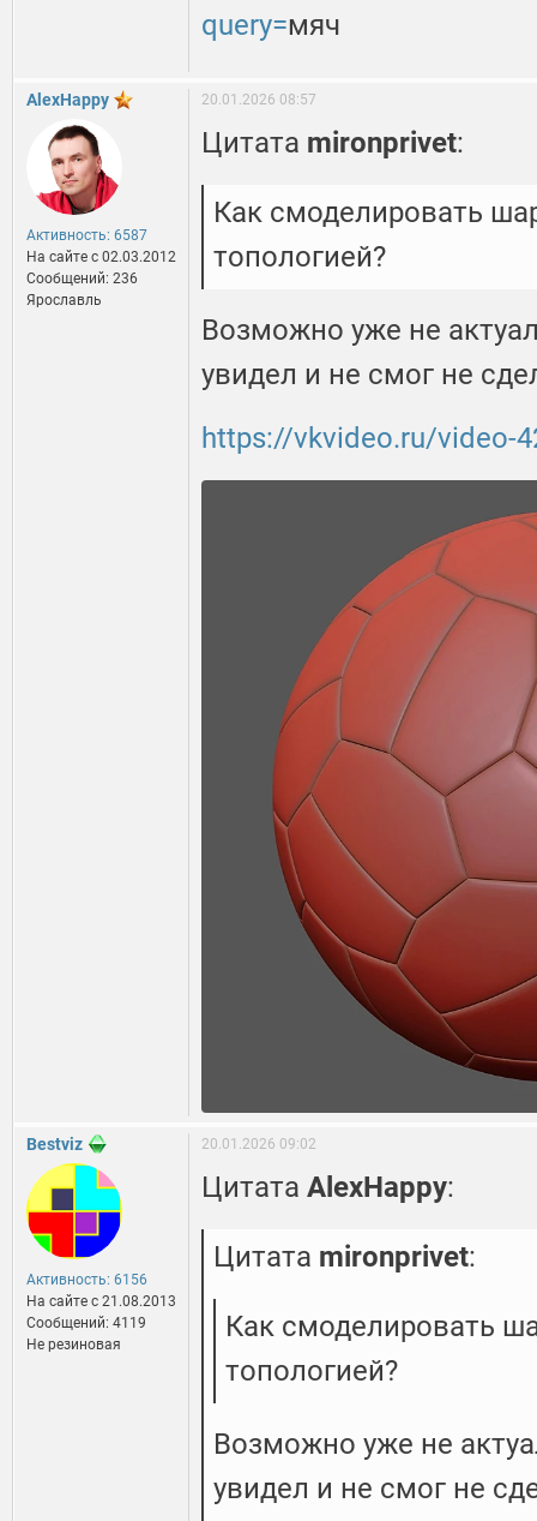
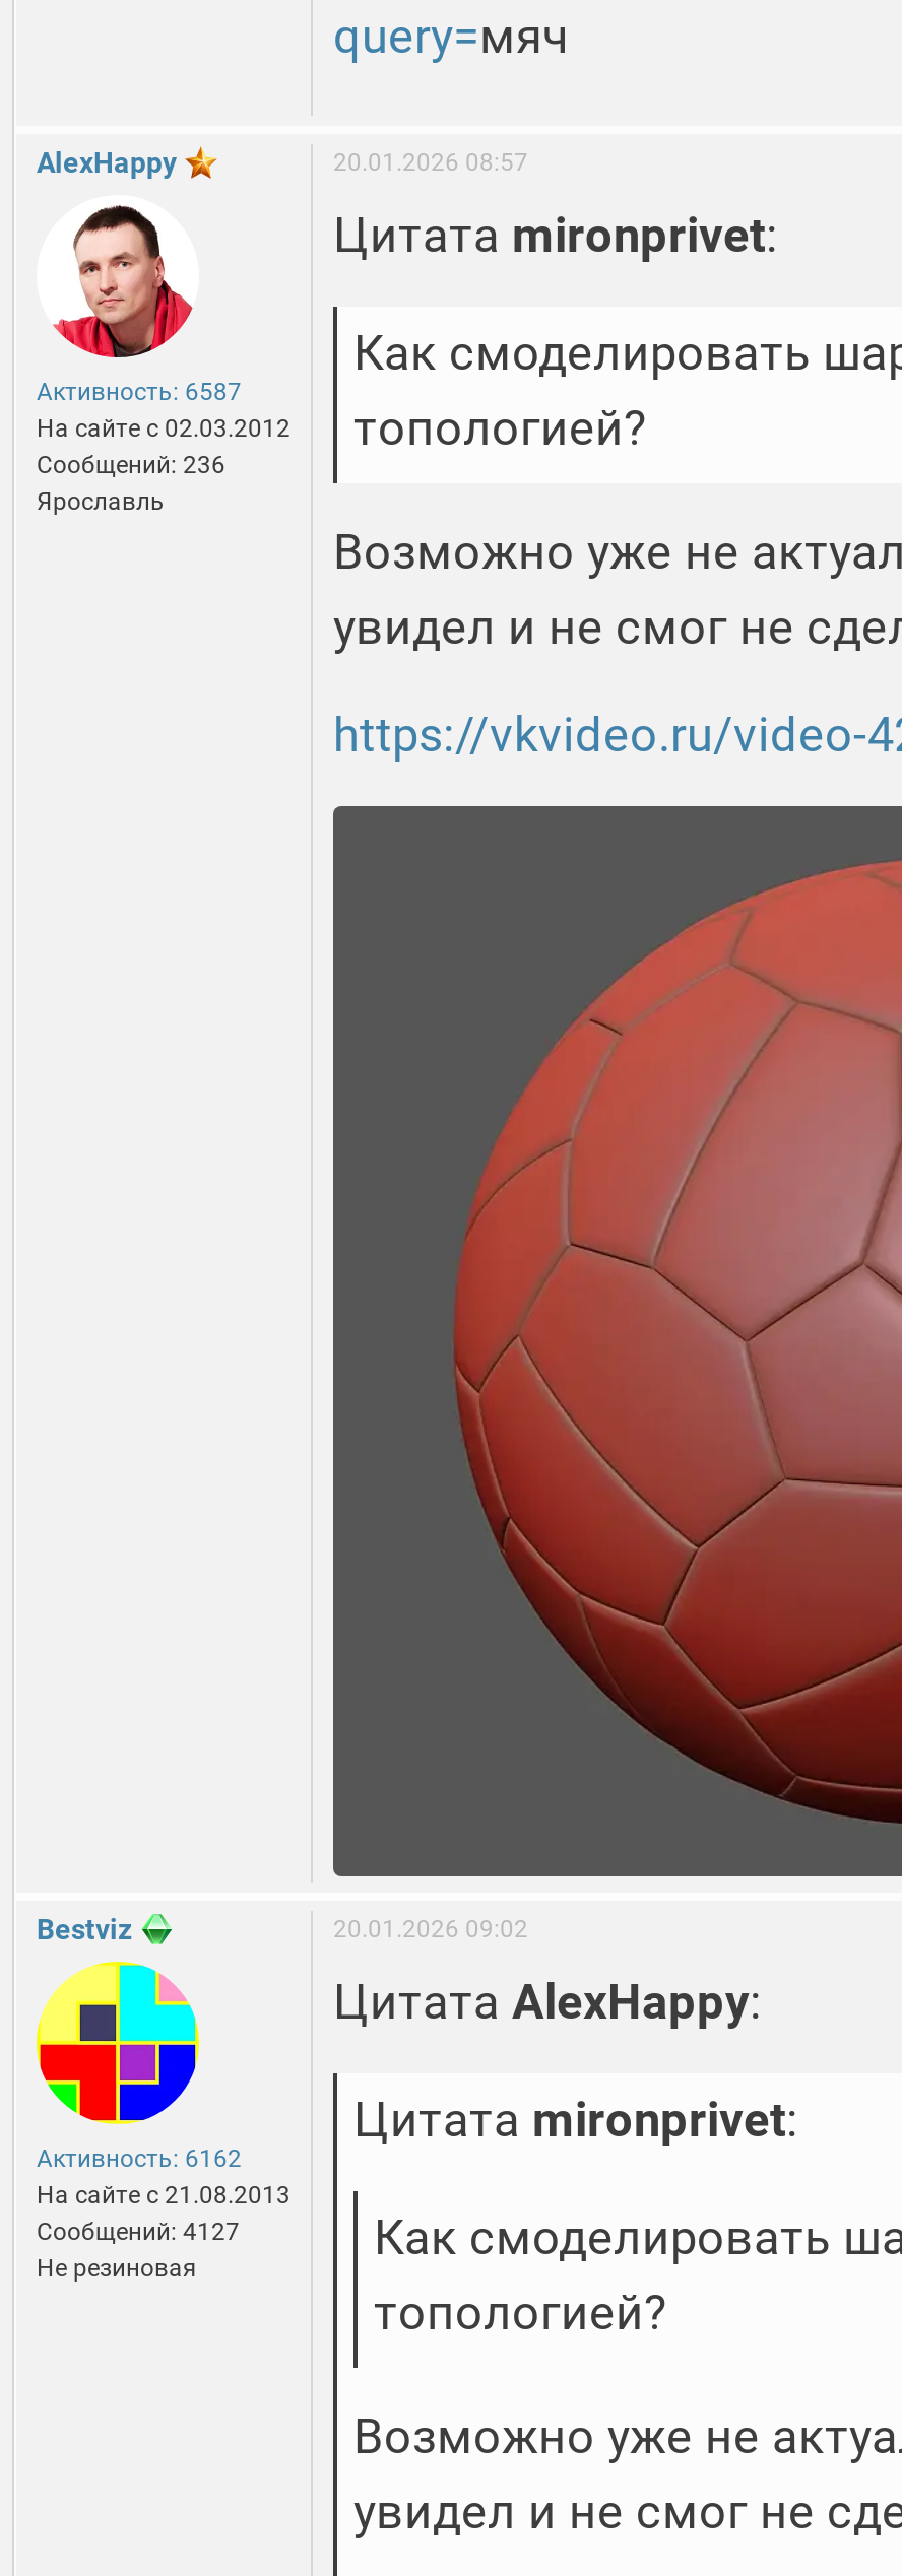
[26,1272,147,1288] Активность: 6156 -> [37,2145,242,2174] Активность: 6162
[26,1315,146,1332] Сообщений: 4119 -> [37,2218,240,2247] Сообщений: 4127

